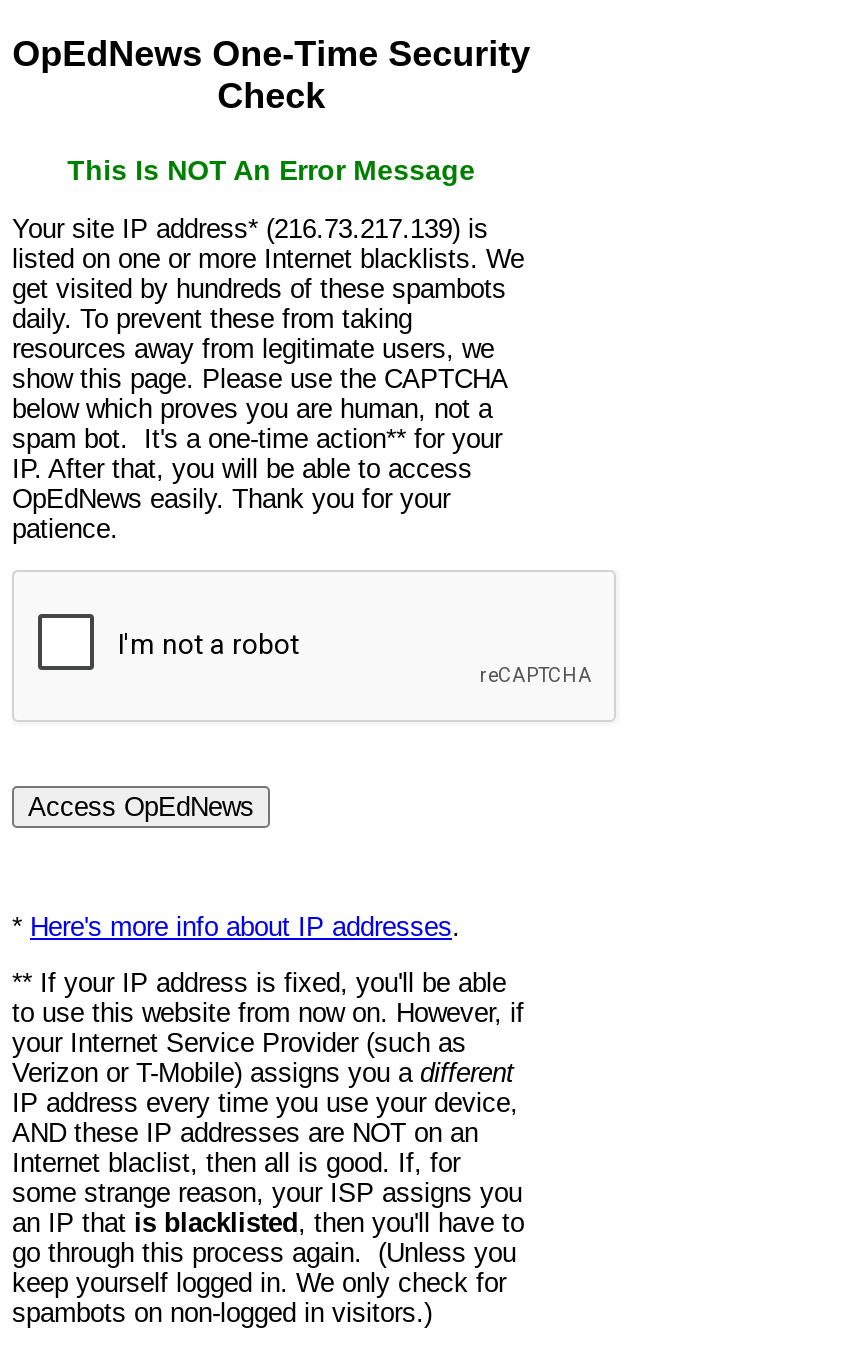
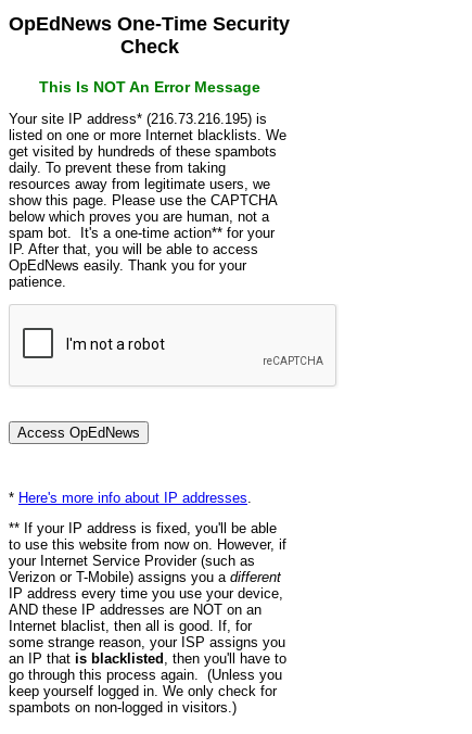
[12,214,488,244] Your site IP address* (216.73.217.139) is -> [9,111,267,127] Your site IP address* (216.73.216.195) is

